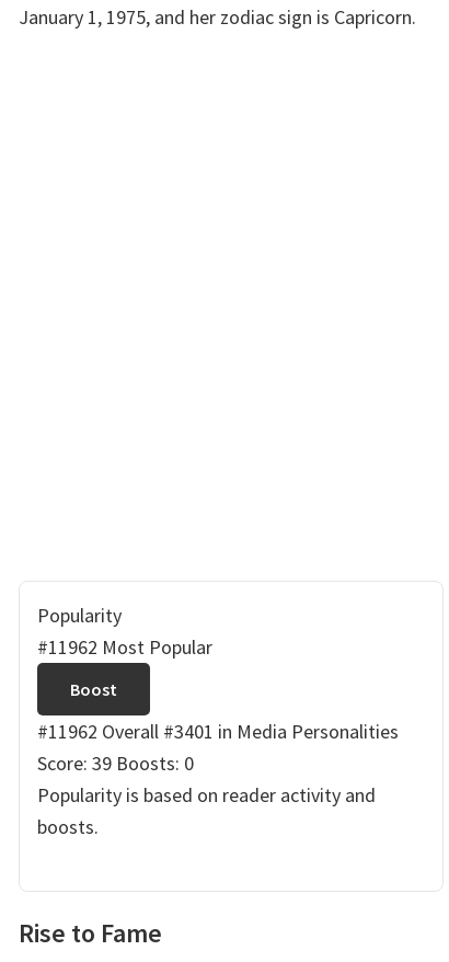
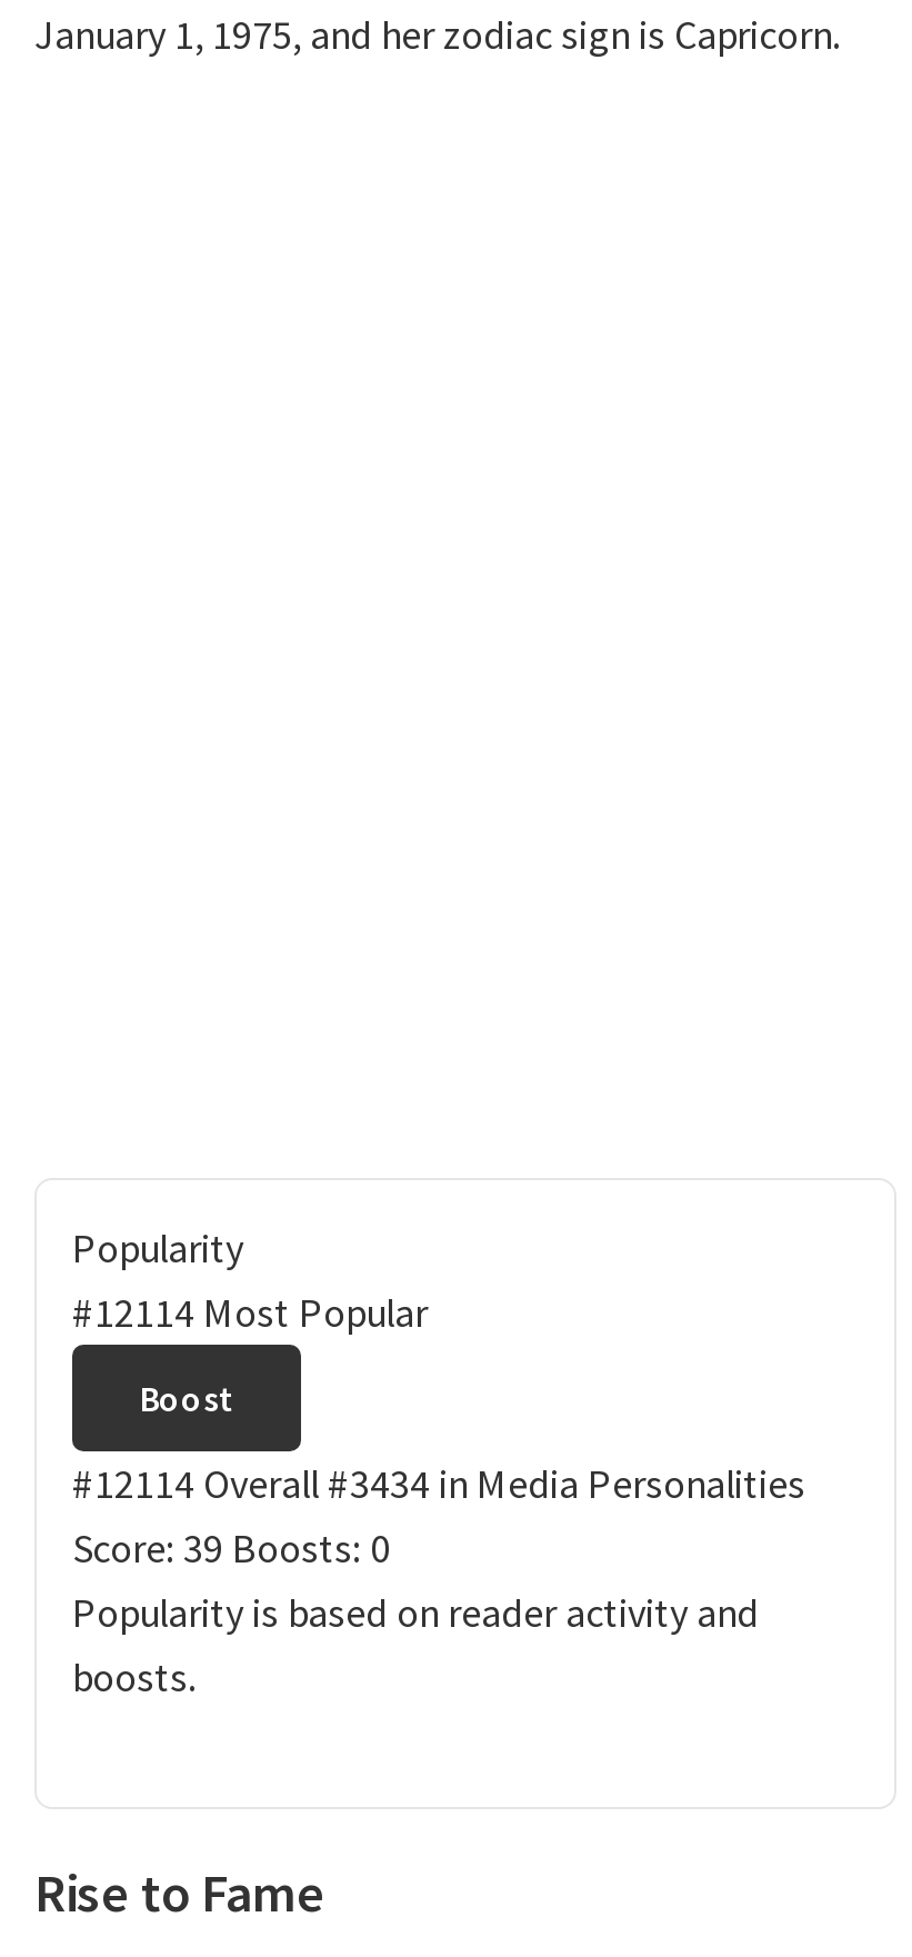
[37,635,212,660] #11962 Most Popular -> [72,1287,428,1338] #12114 Most Popular
[37,719,399,744] #11962 Overall #3401 in Media Personalities -> [72,1458,805,1509] #12114 Overall #3434 in Media Personalities

